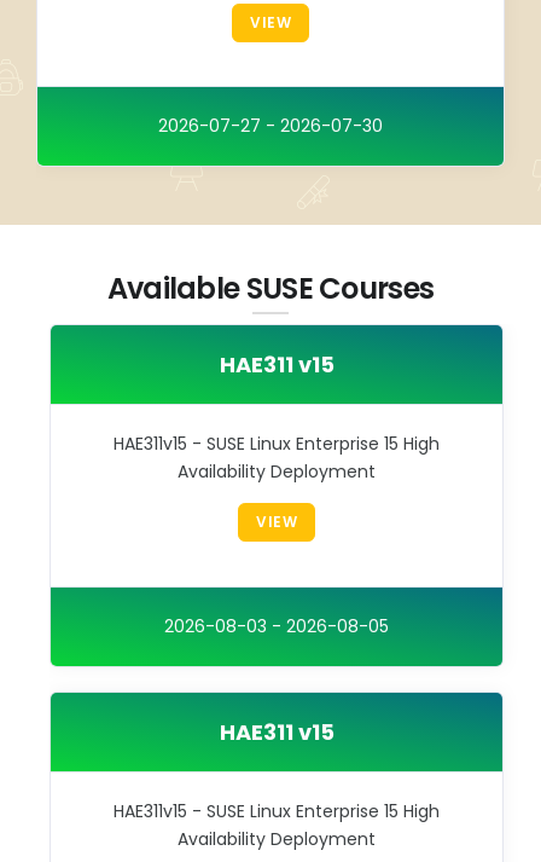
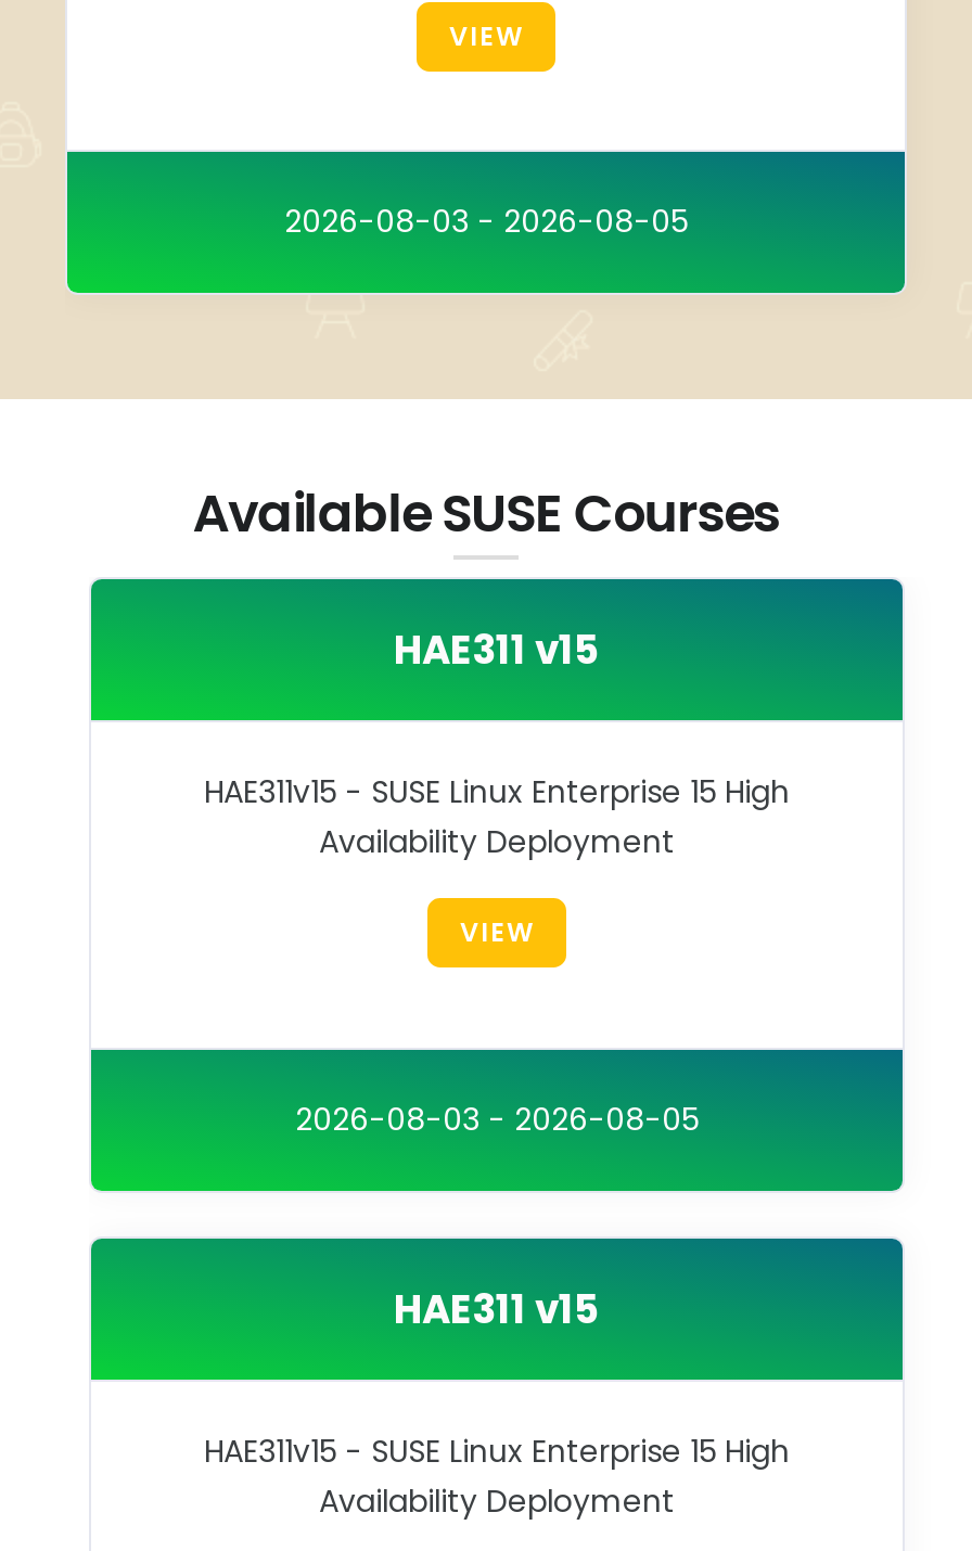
[158,114,383,138] 2026-07-27 - 2026-07-30 -> [284,200,688,244] 2026-08-03 - 2026-08-05

